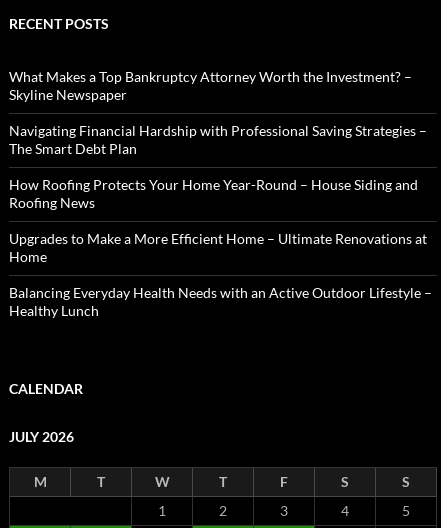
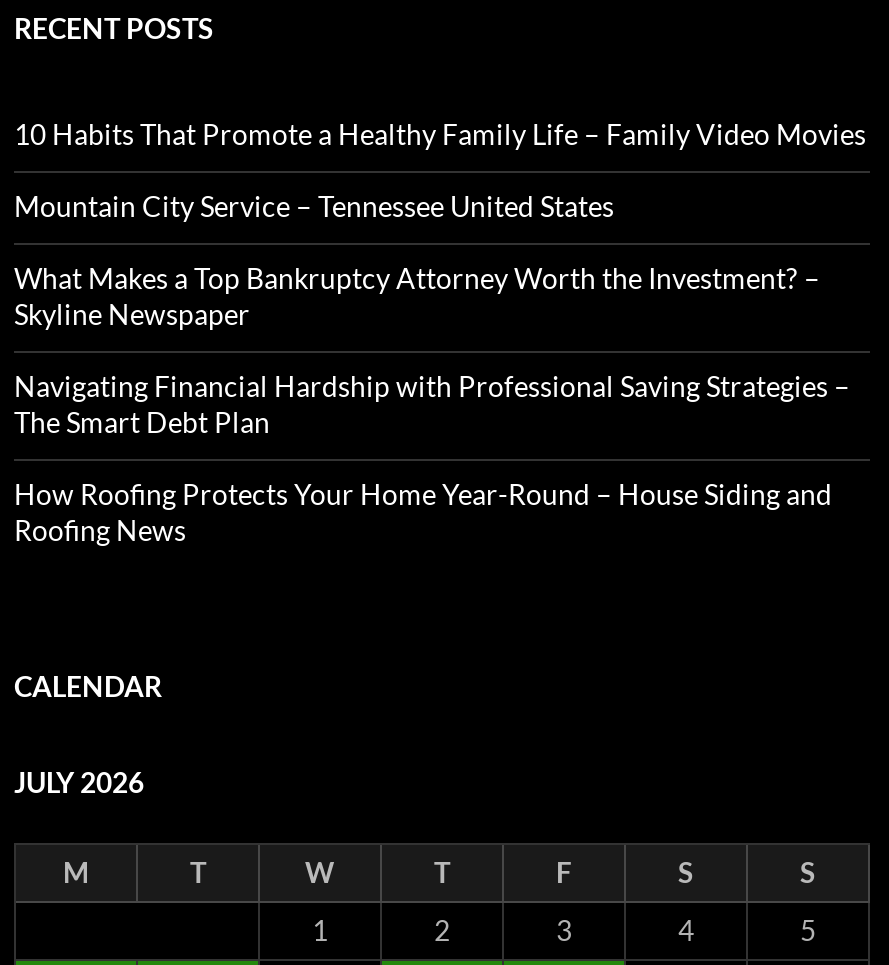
none -> [14,117,866,223] 10 Habits That Promote a Healthy Family Life – Family Video Movies | Mountain City Service – Tennessee United States
moved [9,68,427,211] -> [14,261,850,547]: What Makes a Top Bankruptcy Attorney Worth the Investment? – | Skyline Newspaper | Navigating Financial Hardship with Professional Saving Strategies – | The Smart Debt Plan | How Roofing Protects Your Home Year-Round – House Siding and | Roofing News
[9,230,432,319] Upgrades to Make a More Efficient Home – Ultimate Renovations at | Home | Balancing Everyday Health Needs with an Active Outdoor Lifestyle – | Healthy Lunch -> none

